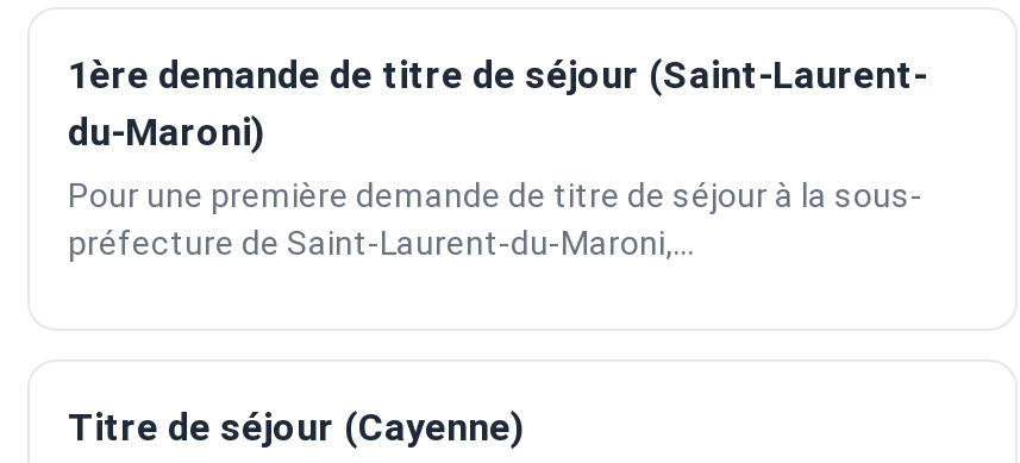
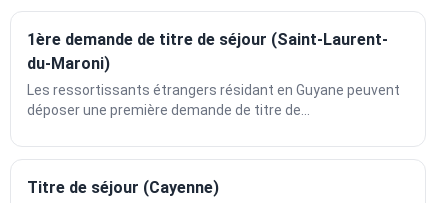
[68,176,922,262] Pour une première demande de titre de séjour à la sous- | préfecture de Saint-Laurent-du-Maroni,... -> [27,82,400,118] Les ressortissants étrangers résidant en Guyane peuvent | déposer une première demande de titre de...

